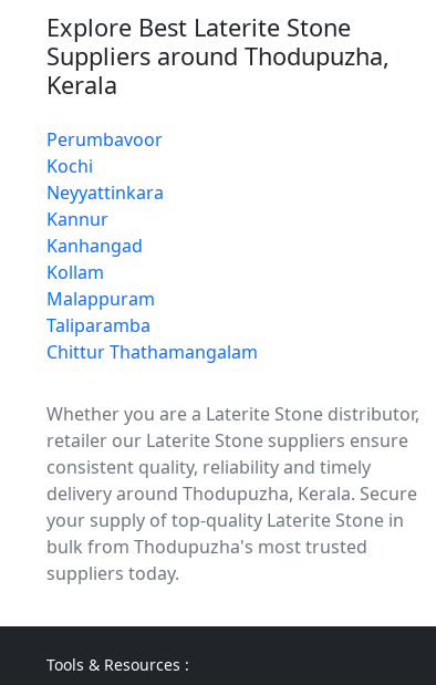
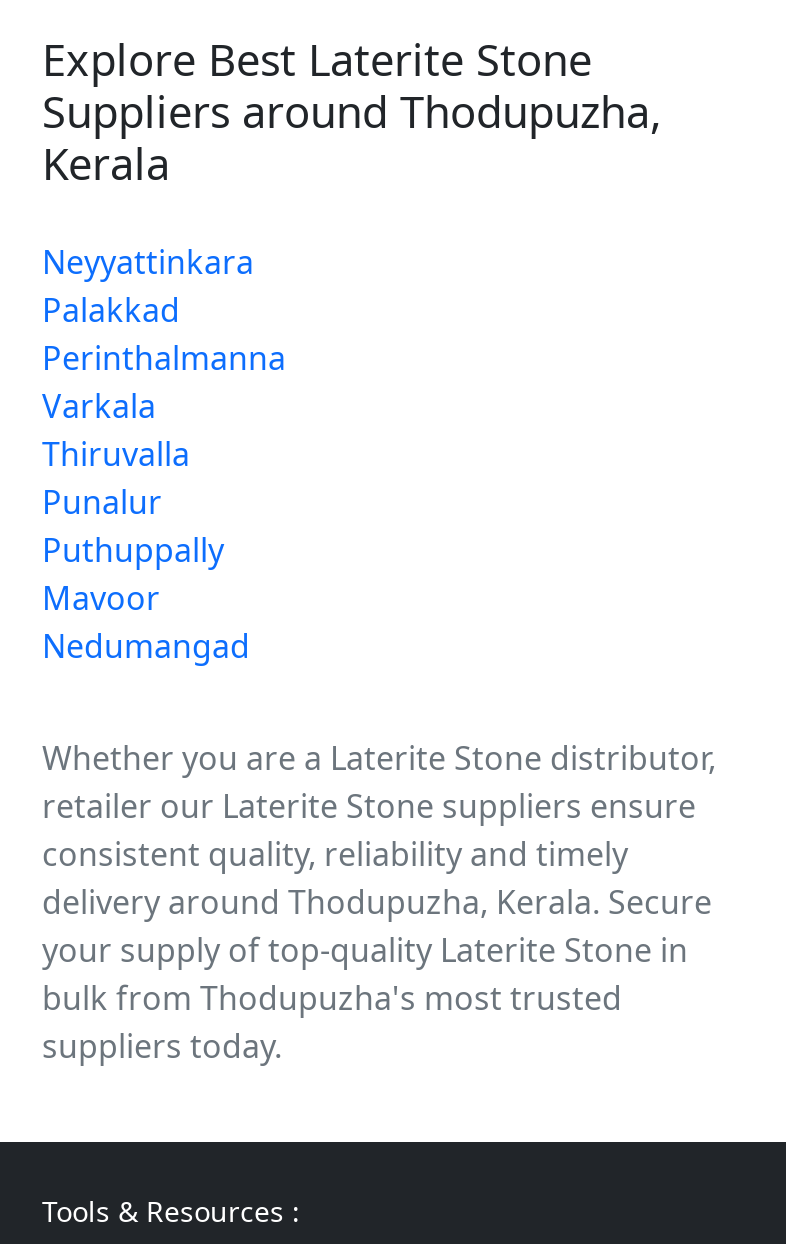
[46,127,163,178] Perumbavoor | Kochi -> none
moved [46,181,164,205] -> [42,240,254,284]: Neyyattinkara
[46,207,258,364] Kannur | Kanhangad | Kollam | Malappuram | Taliparamba | Chittur Thathamangalam -> [42,288,286,668] Palakkad | Perinthalmanna | Varkala | Thiruvalla | Punalur | Puthuppally | Mavoor | Nedumangad

